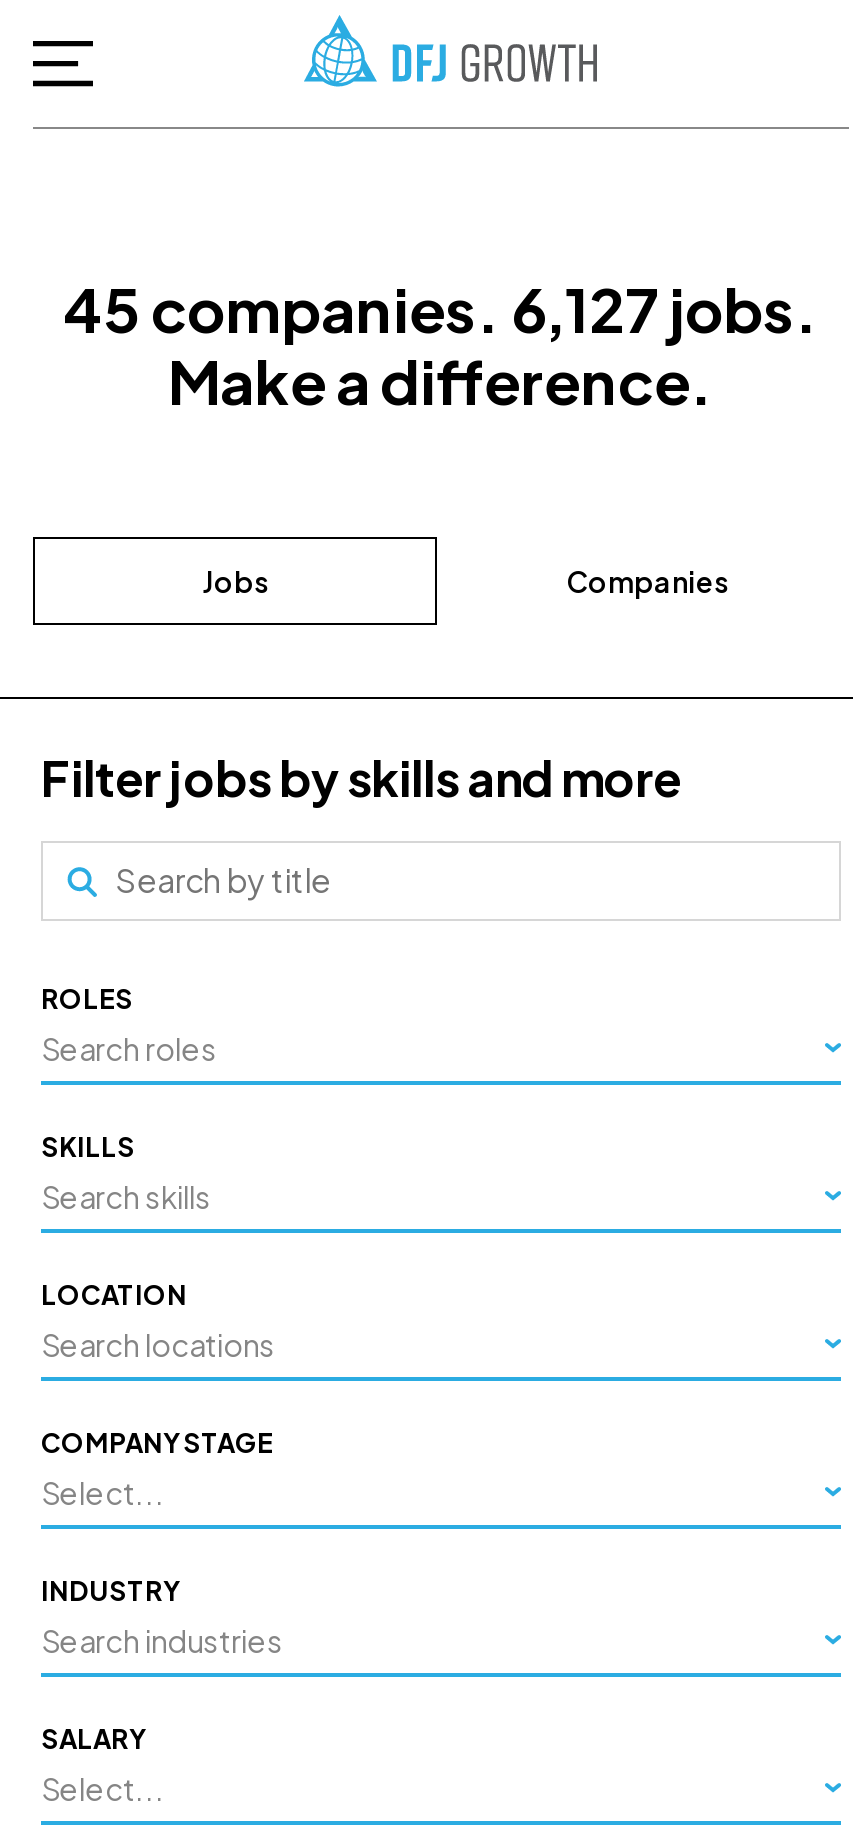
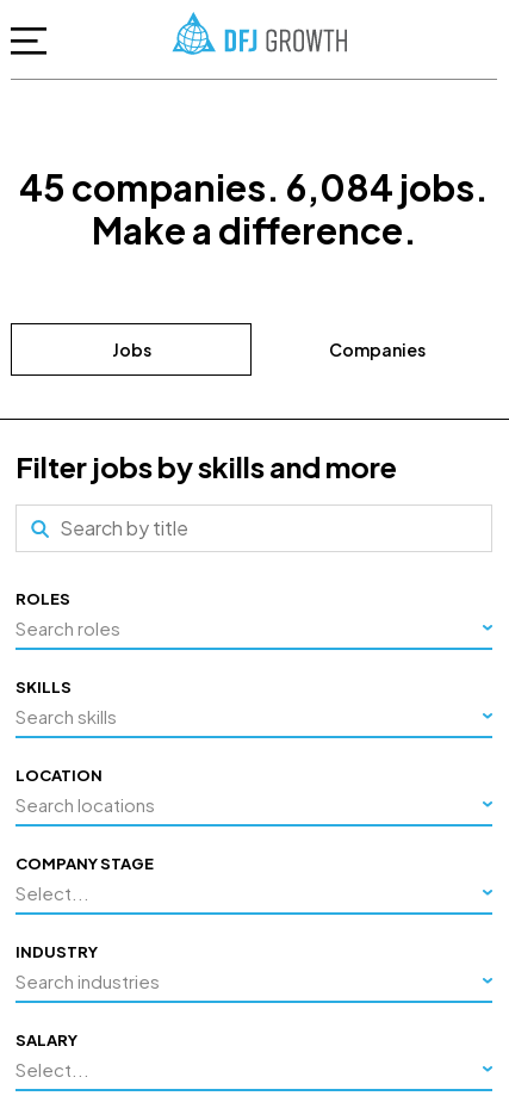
[63,271,819,347] 45 companies. 6,127 jobs. -> [19,164,489,210] 45 companies. 6,084 jobs.

